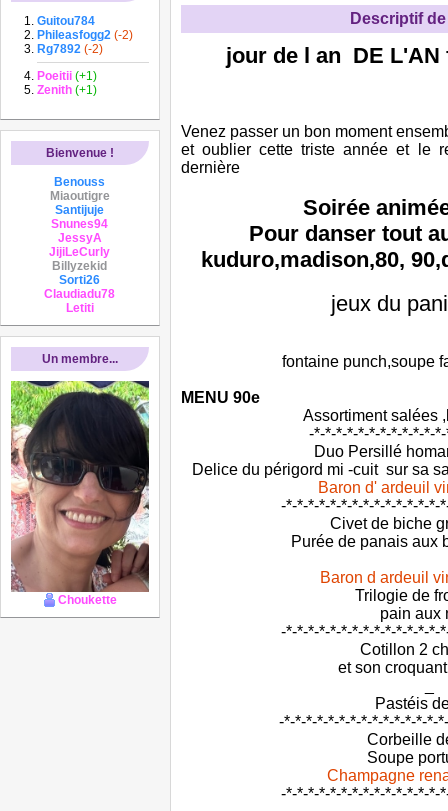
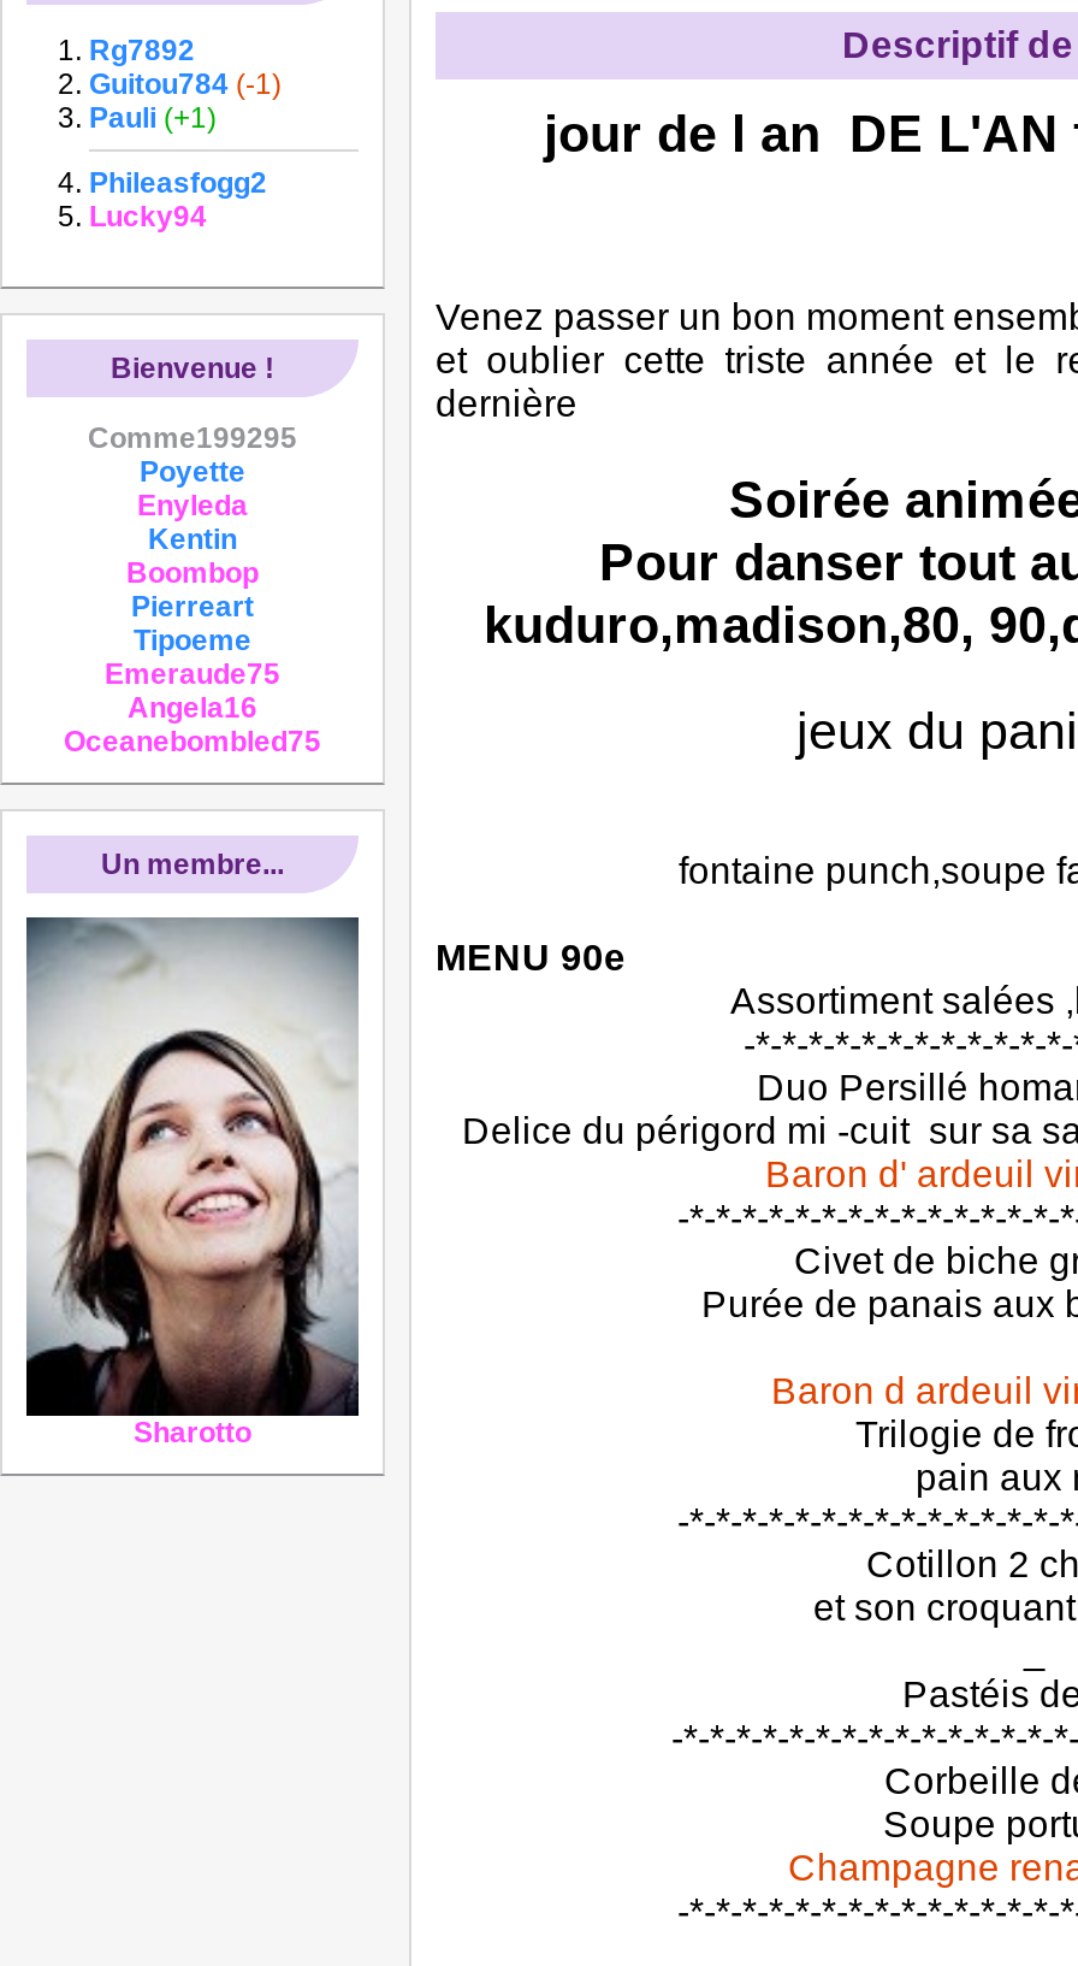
[37,14,133,56] Guitou784 | Phileasfogg2 (-2) | Rg7892 (-2) -> [89,34,282,135] Rg7892 | Guitou784 (-1) | Pauli (+1)
[37,69,97,97] Poeitii (+1) | Zenith (+1) -> [89,166,267,234] Phileasfogg2 | Lucky94
[44,175,115,315] Benouss | Miaoutigre | Santijuje | Snunes94 | JessyA | JijiLeCurly | Billyzekid | Sorti26 | Claudiadu78 | Letiti -> [64,421,321,758] Comme199295 | Poyette | Enyleda | Kentin | Boombop | Pierreart | Tipoeme | Emeraude75 | Angela16 | Oceanebombled75
[10,380,150,607] [image] | Choukette -> [24,915,361,1450] [image] | Sharotto

